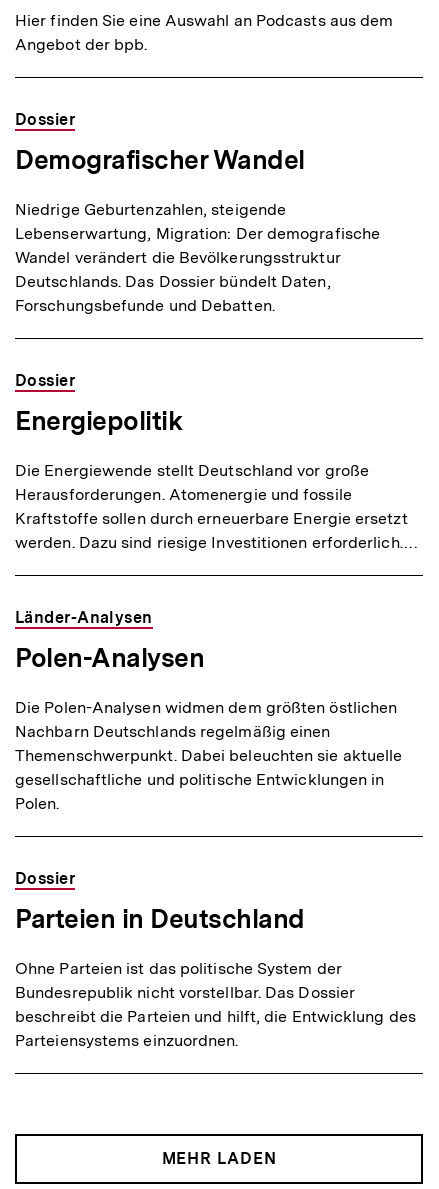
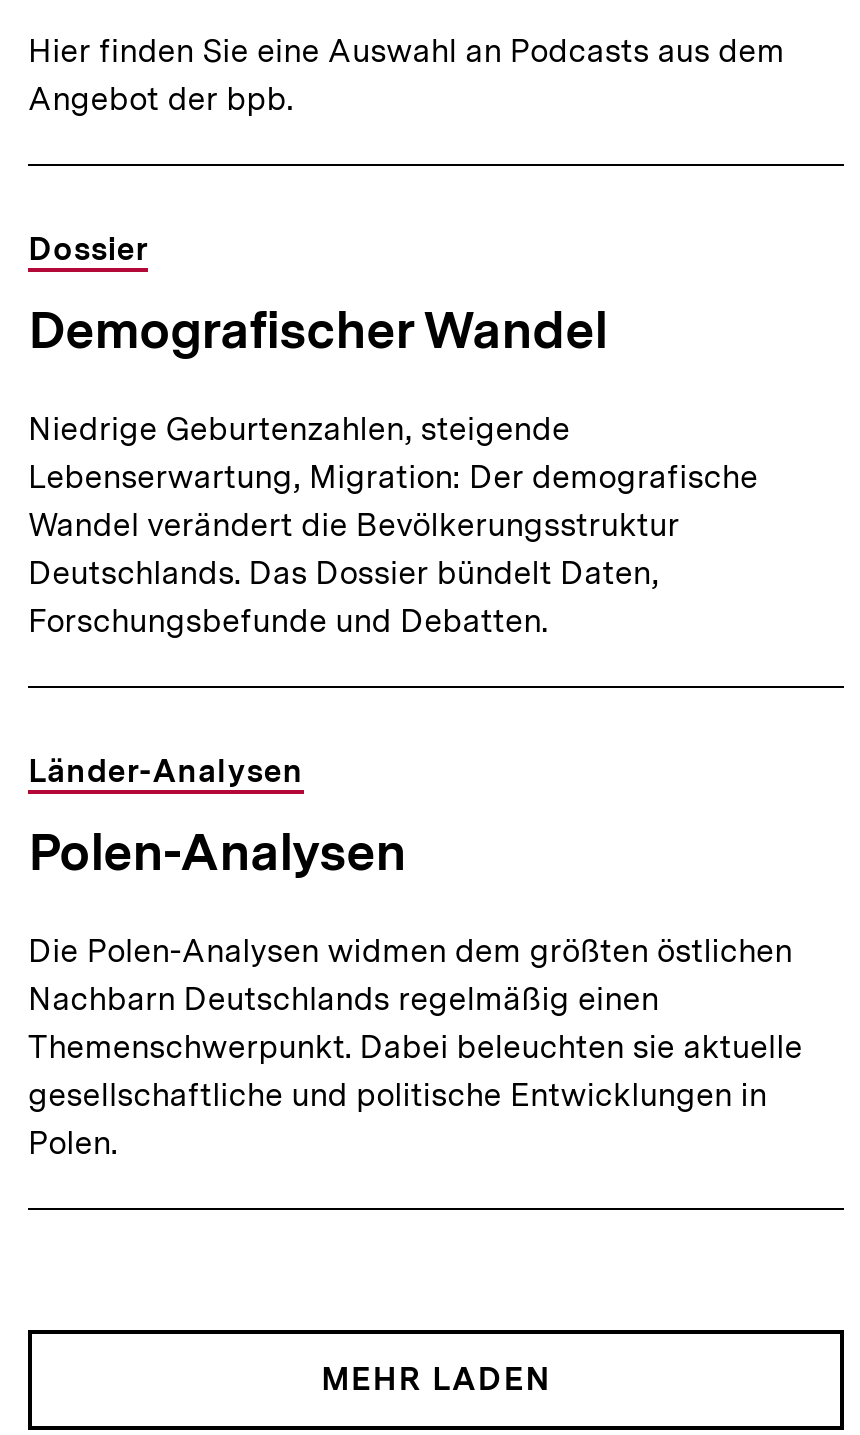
[15,371,418,552] Dossier | Energiepolitik | Die Energiewende stellt Deutschland vor große | Herausforderungen. Atomenergie und fossile | Kraftstoffe sollen durch erneuerbare Energie ersetzt | werden. Dazu sind riesige Investitionen erforderlich.… -> none
[15,869,416,1050] Dossier | Parteien in Deutschland | Ohne Parteien ist das politische System der | Bundesrepublik nicht vorstellbar. Das Dossier | beschreibt die Parteien und hilft, die Entwicklung des | Parteiensystems einzuordnen. -> none

